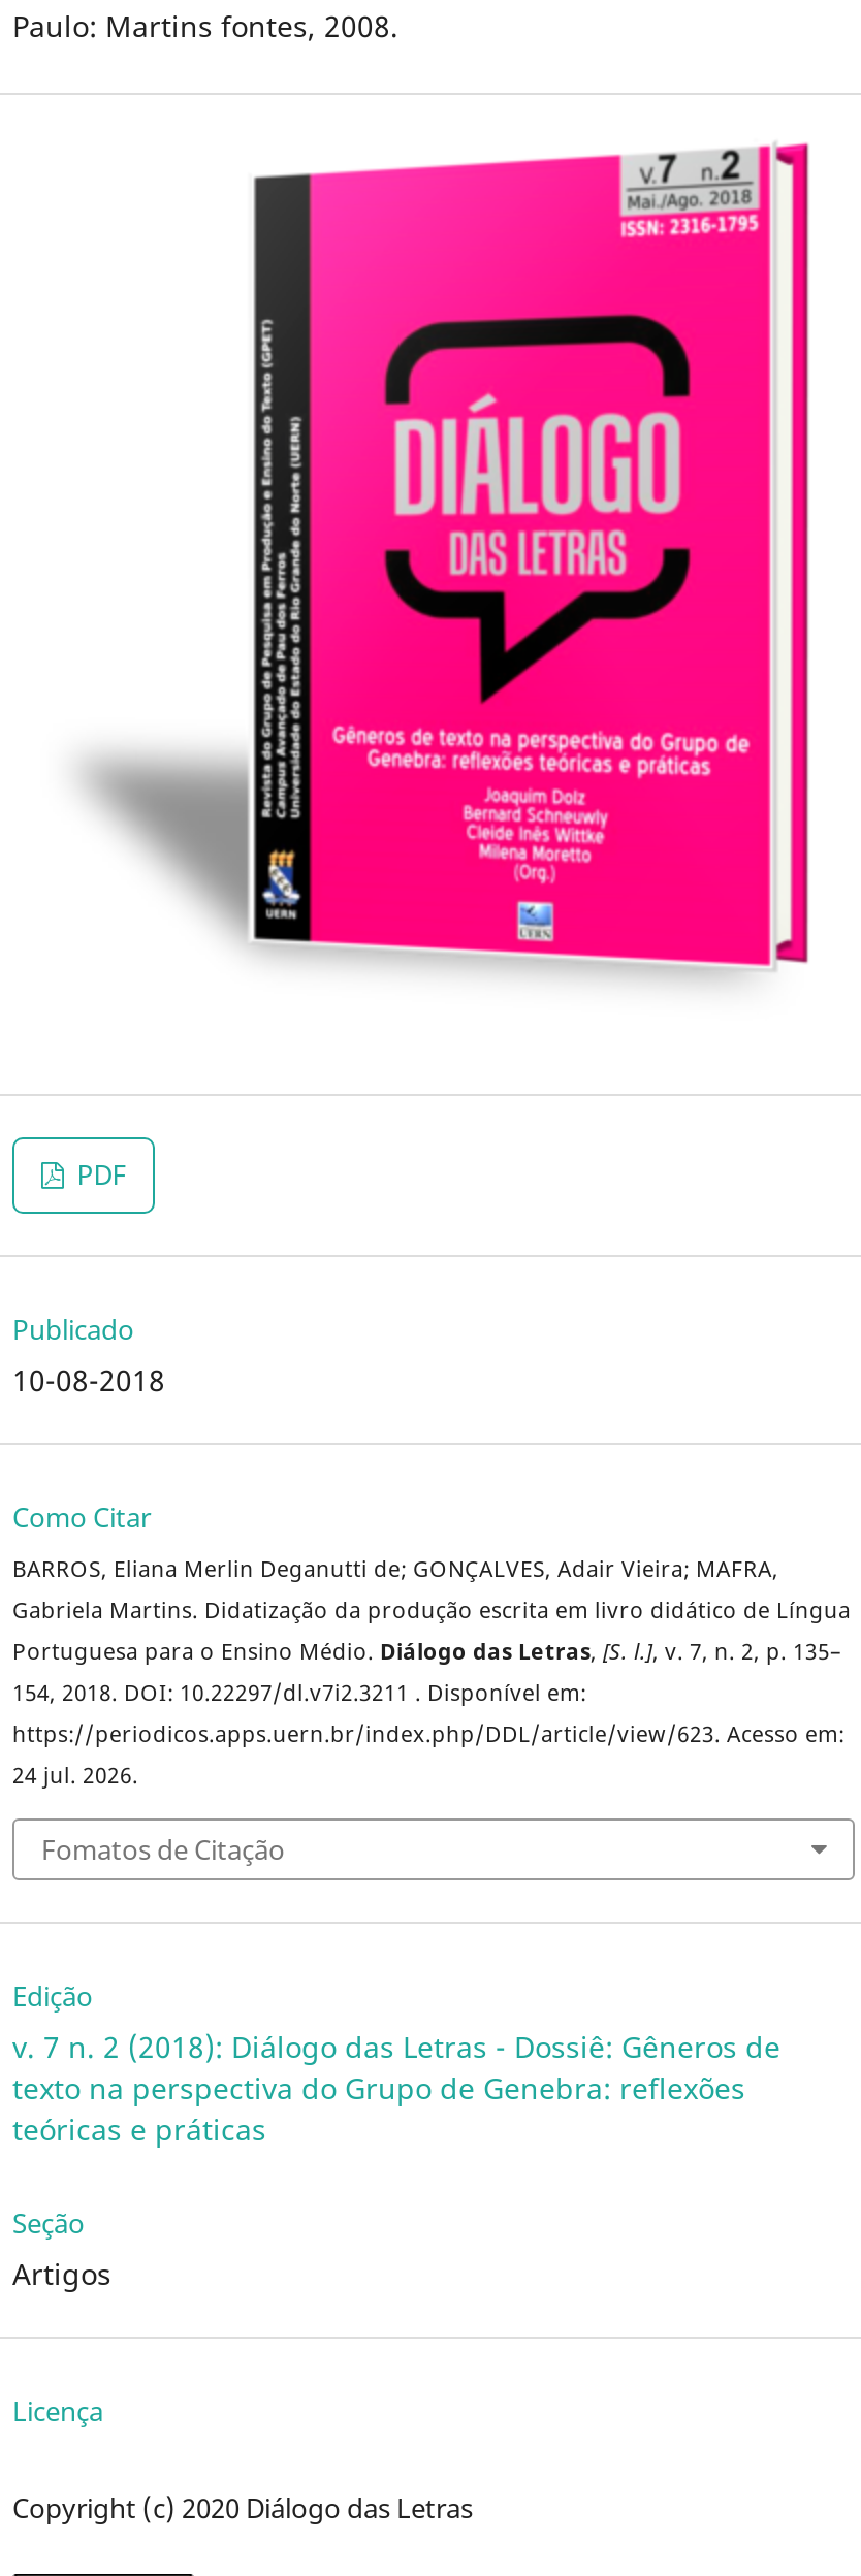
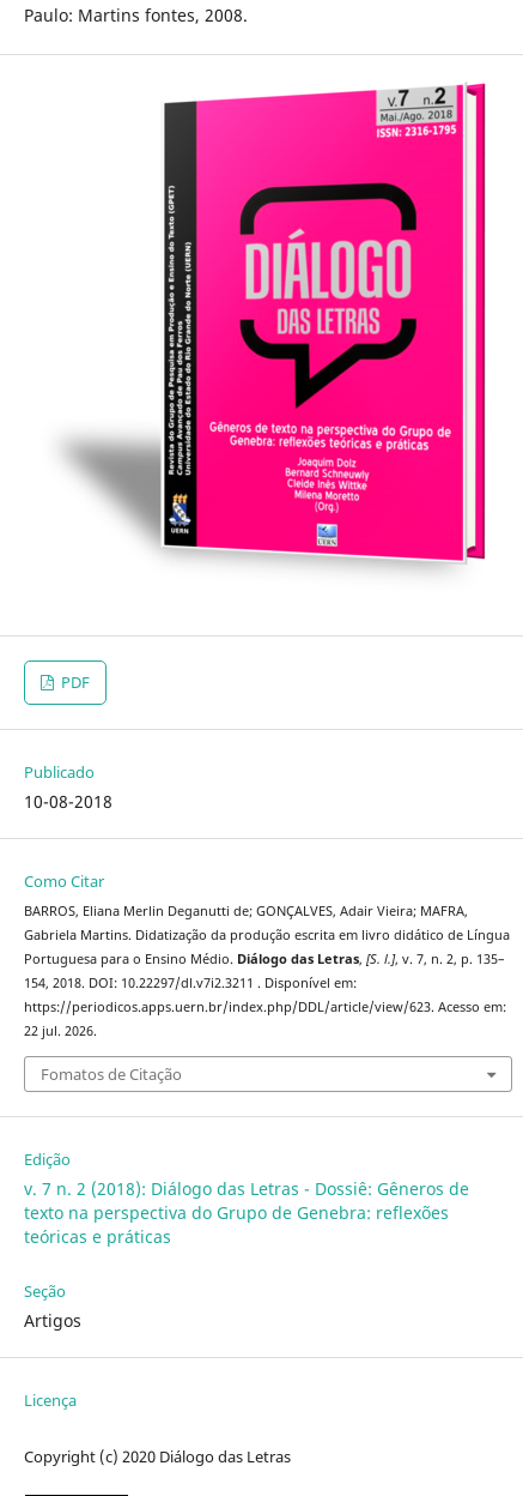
[12,1762,138,1790] 24 jul. 2026. -> [24,1023,97,1040] 22 jul. 2026.

